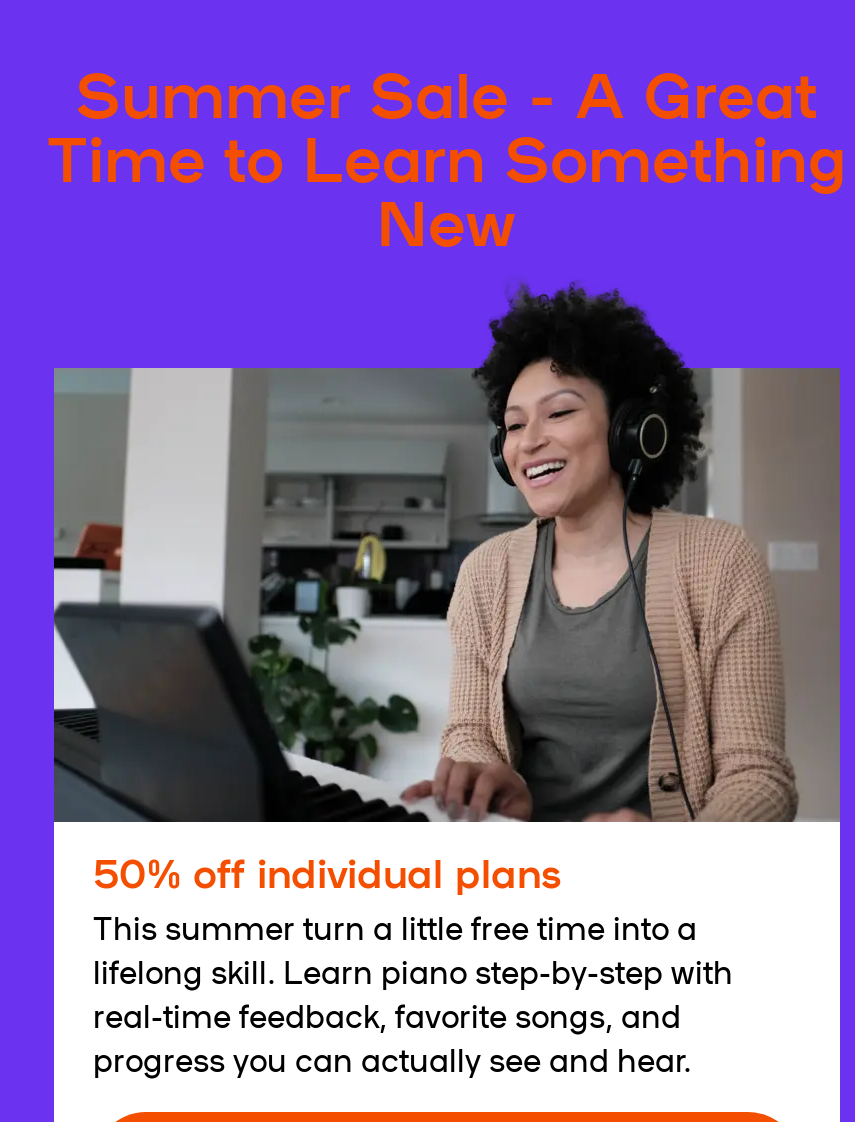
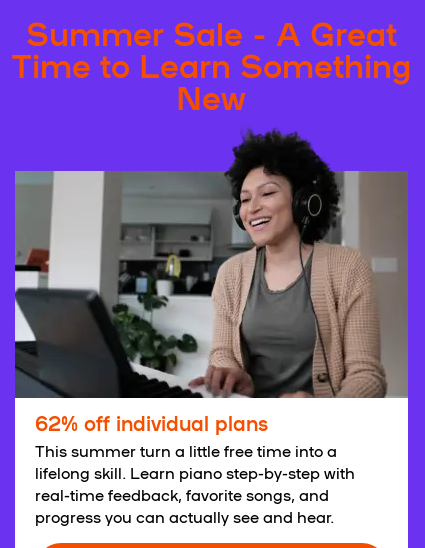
[93,841,561,897] 50% off individual plans -> [34,407,267,435] 62% off individual plans

